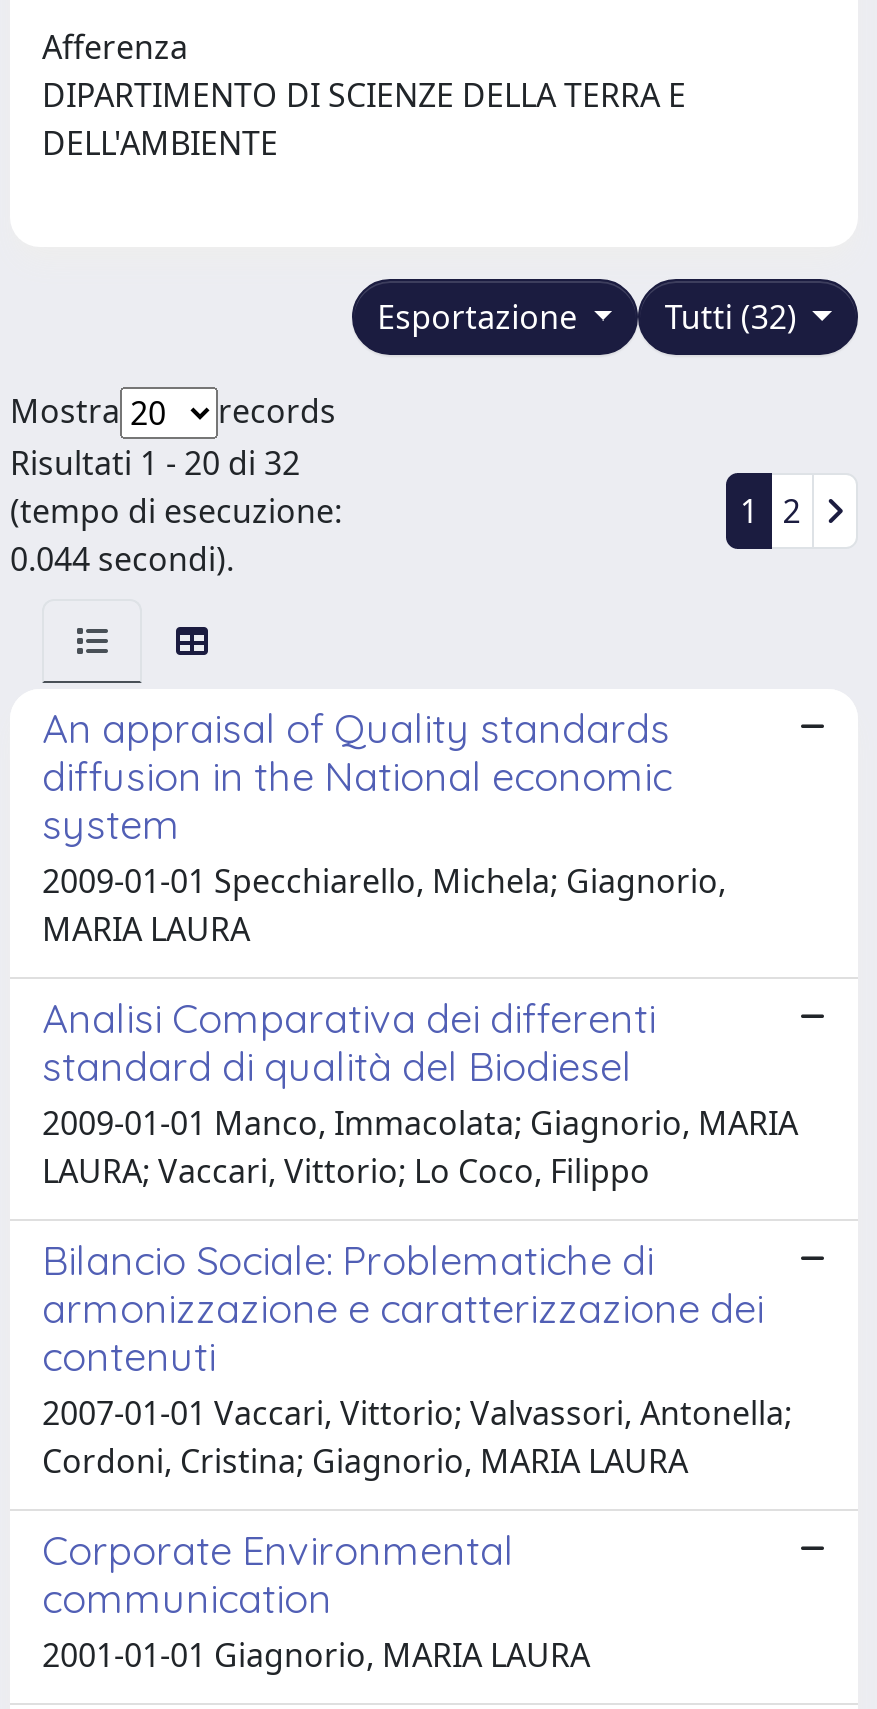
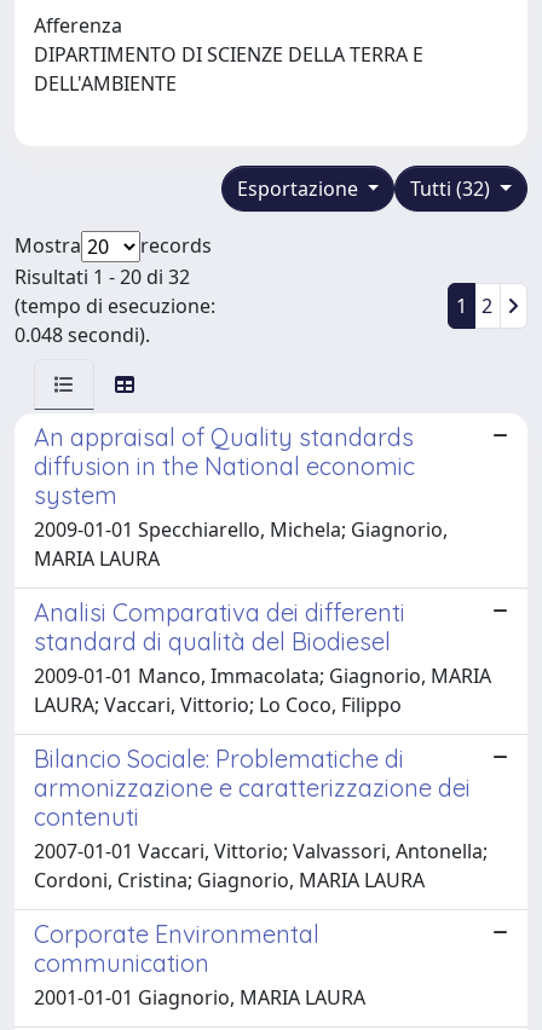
[10,537,234,581] 0.044 secondi). -> [15,321,150,348] 0.048 secondi).

